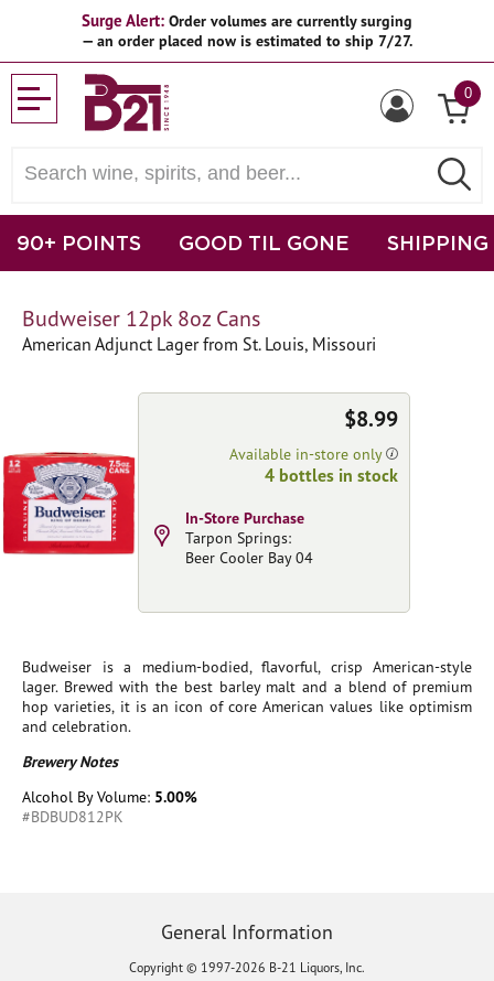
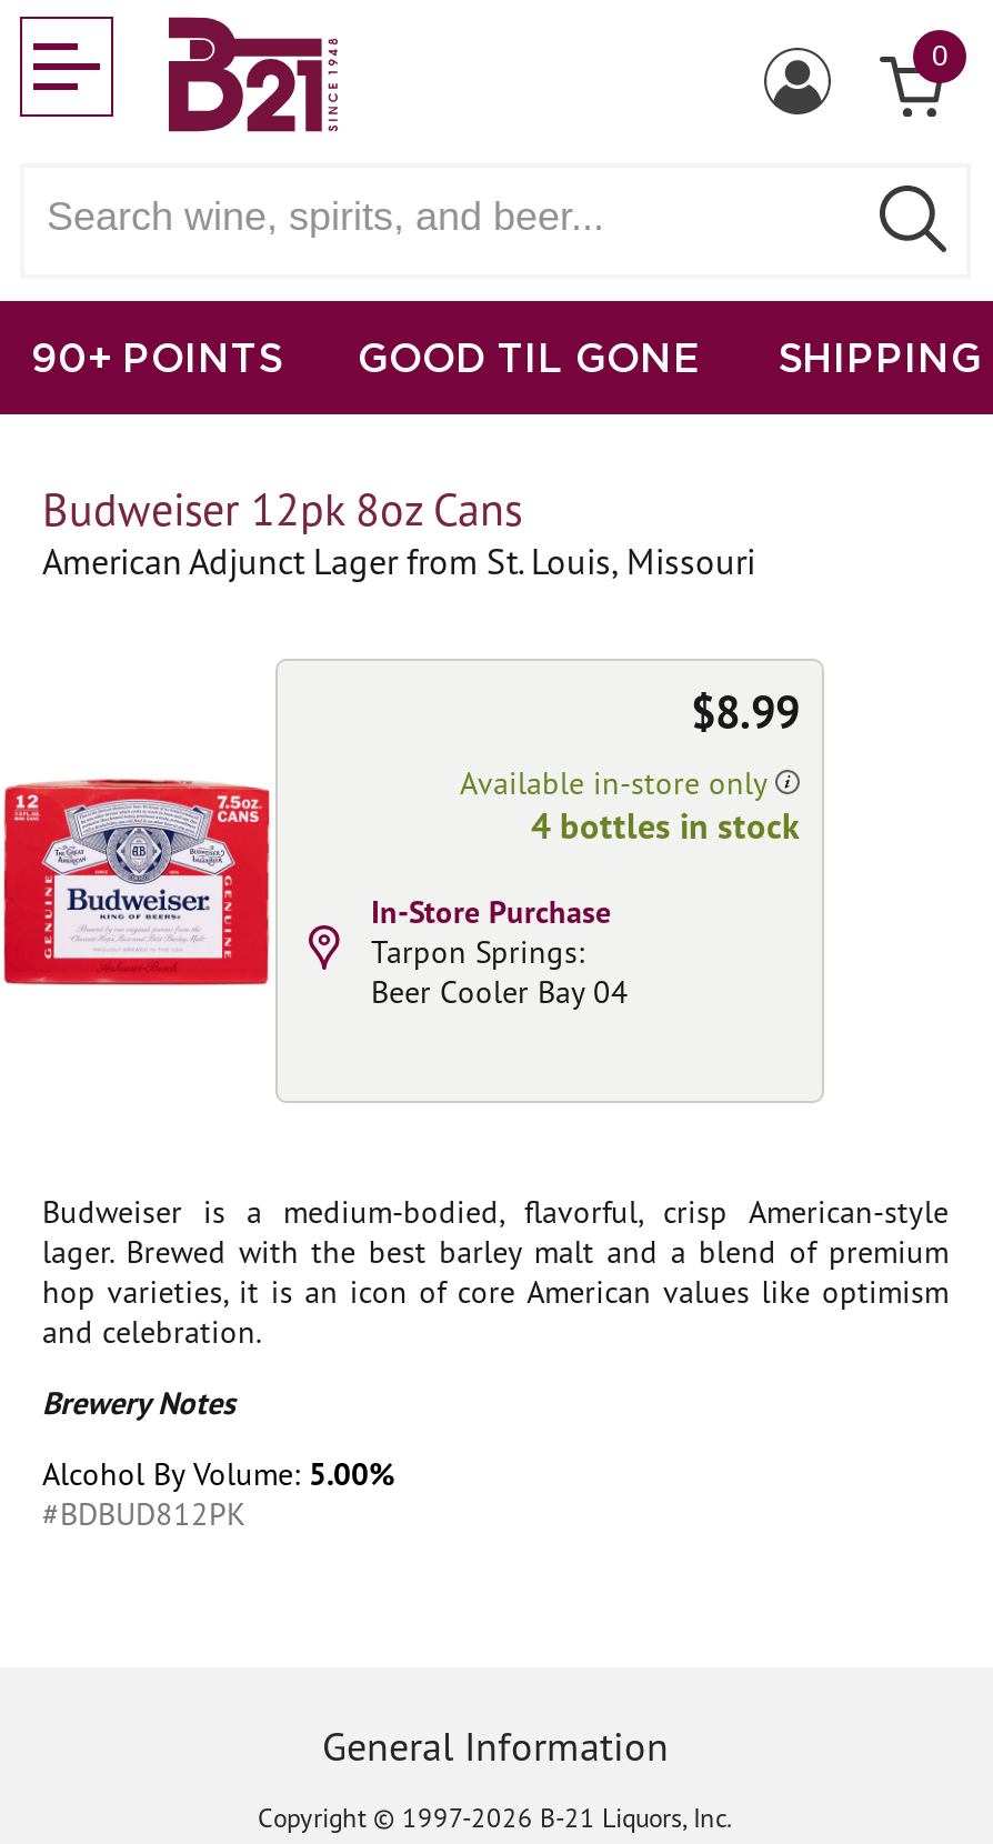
[82,10,412,51] Surge Alert: Order volumes are currently surging | — an order placed now is estimated to ship 7/27. -> none

